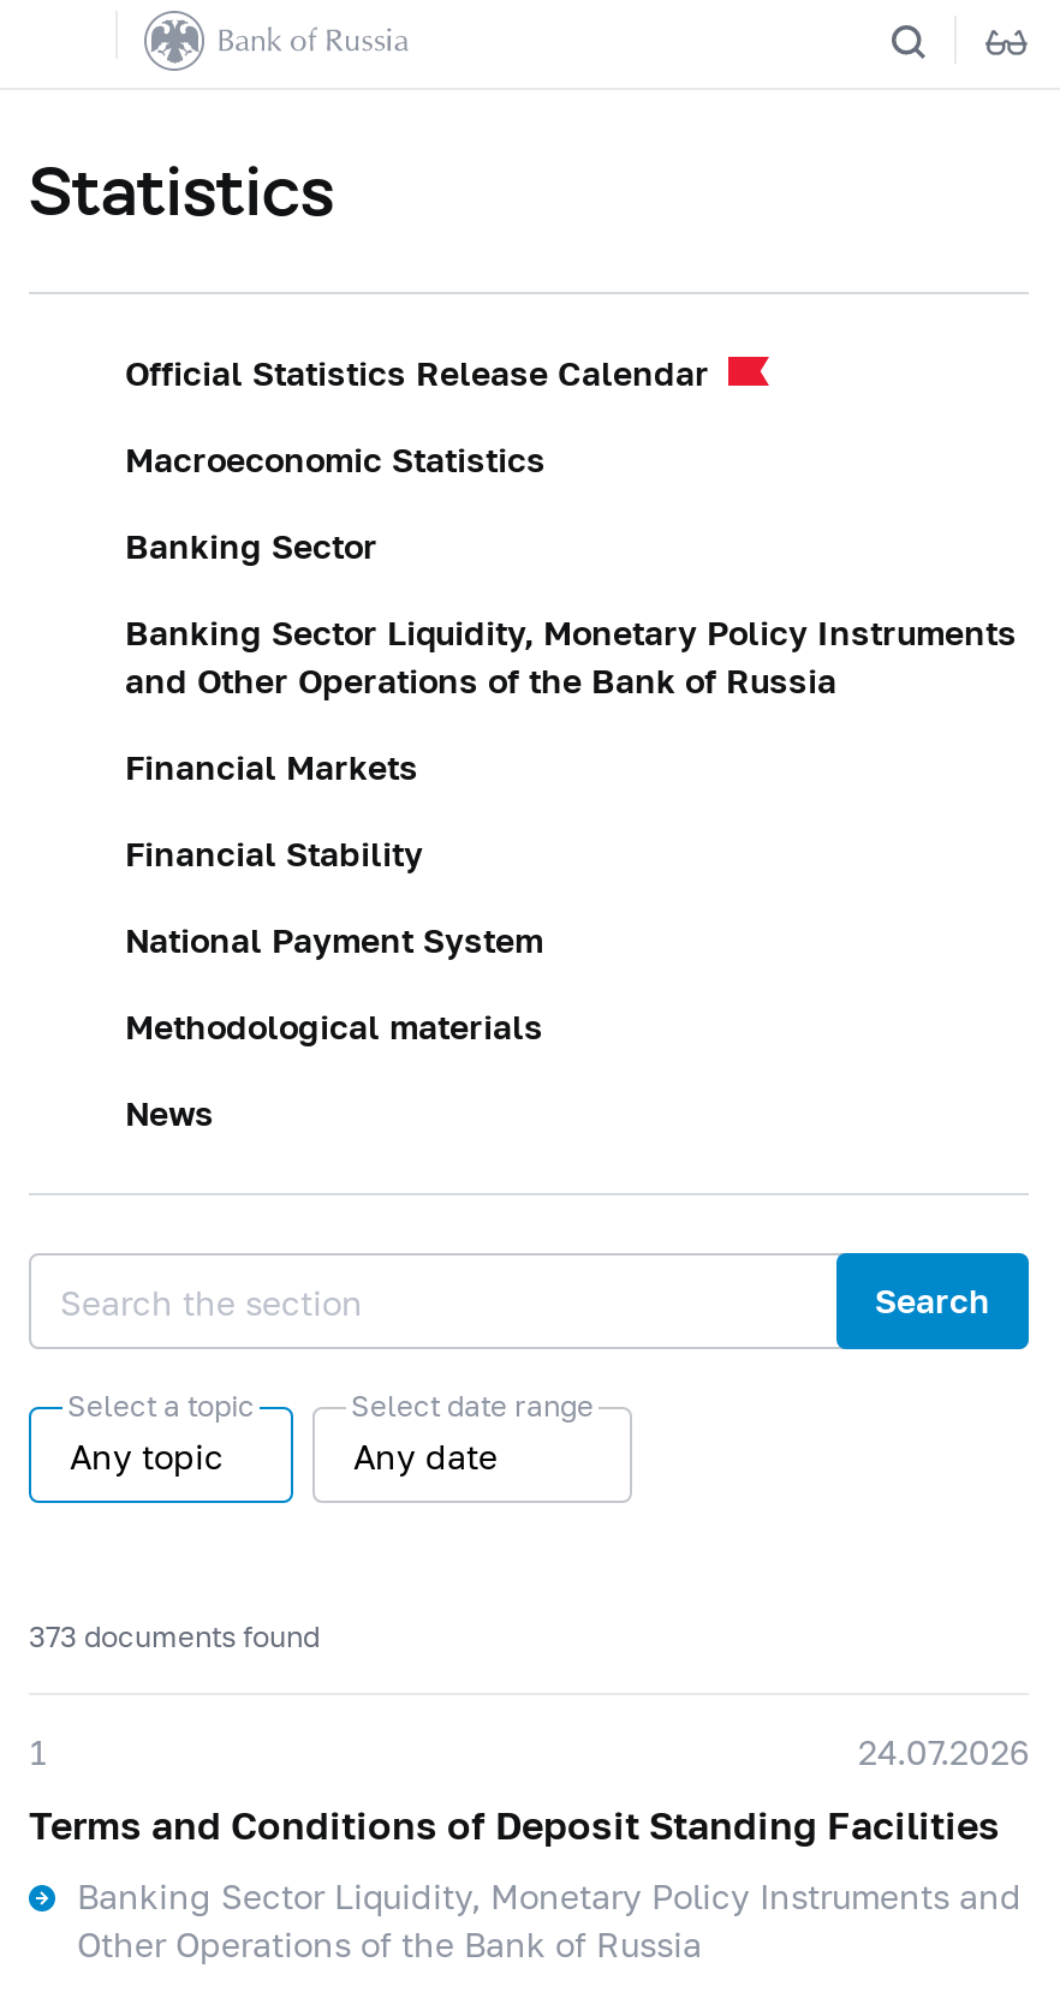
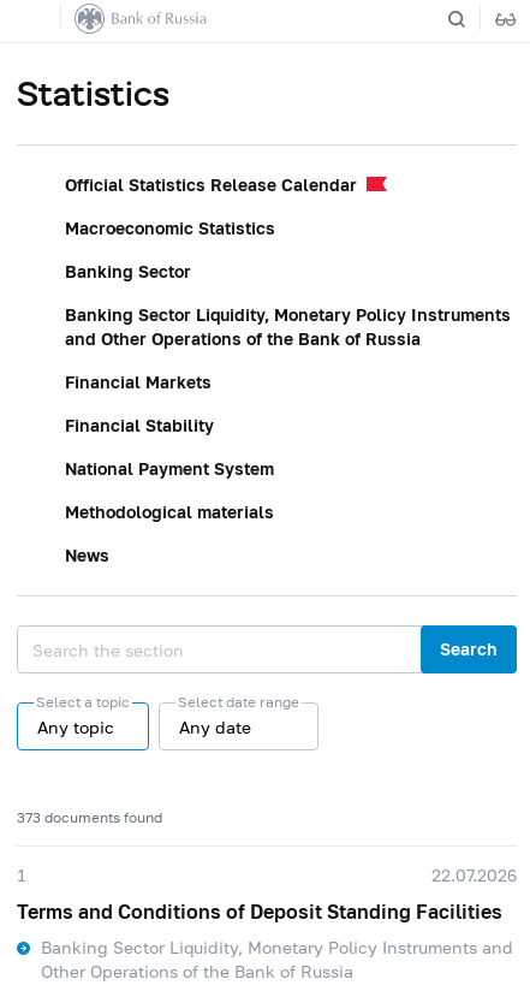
[858,1731,1029,1772] 24.07.2026 -> [431,865,517,885] 22.07.2026

